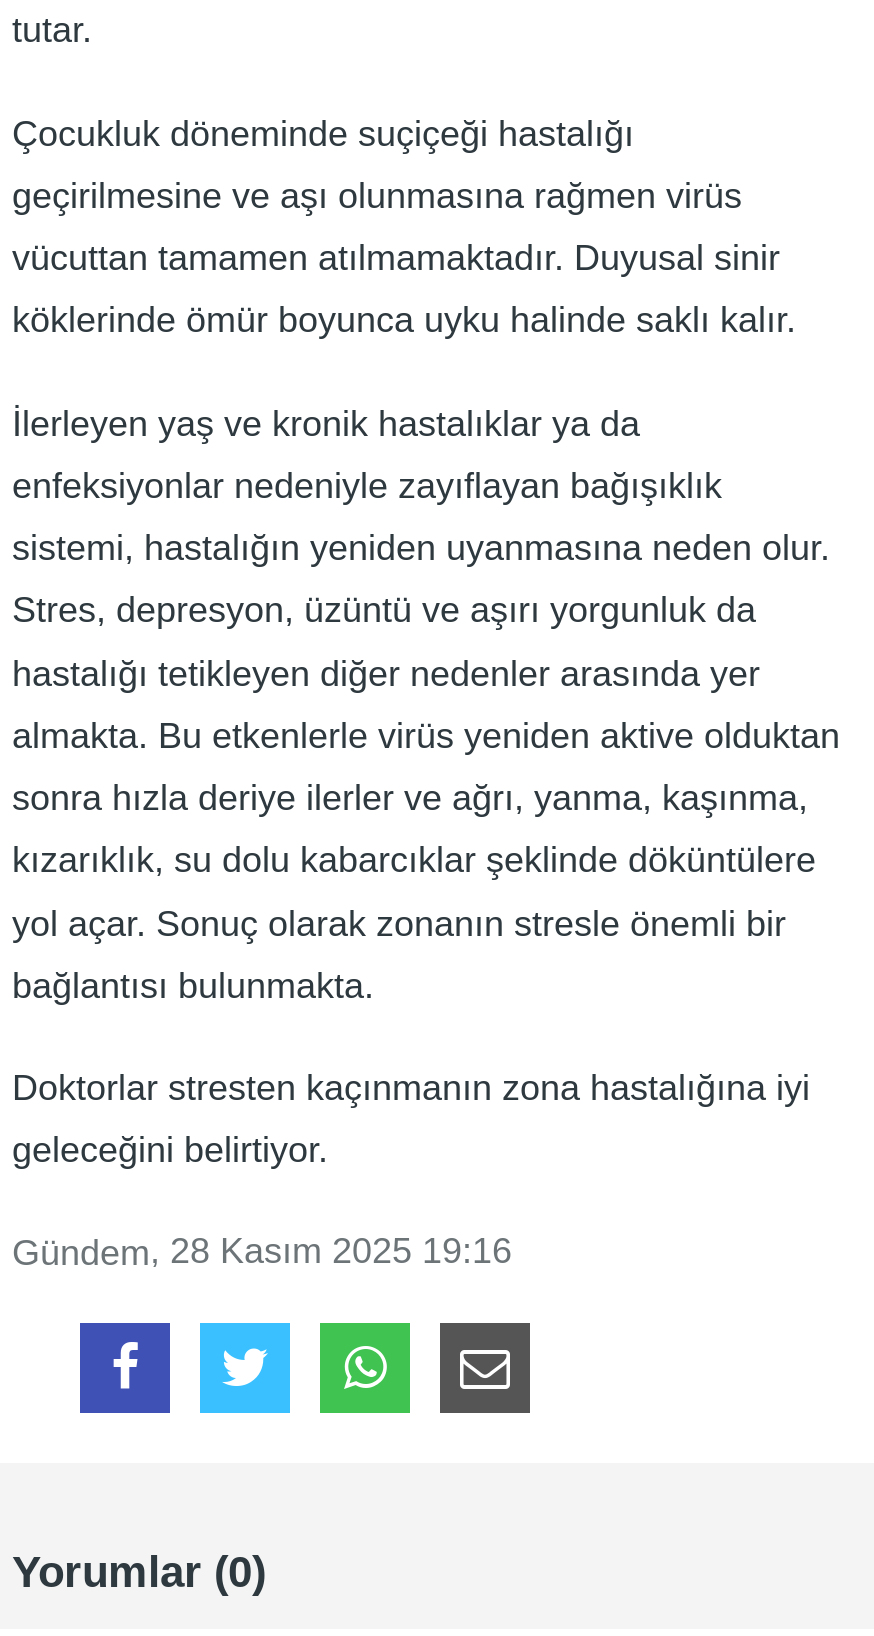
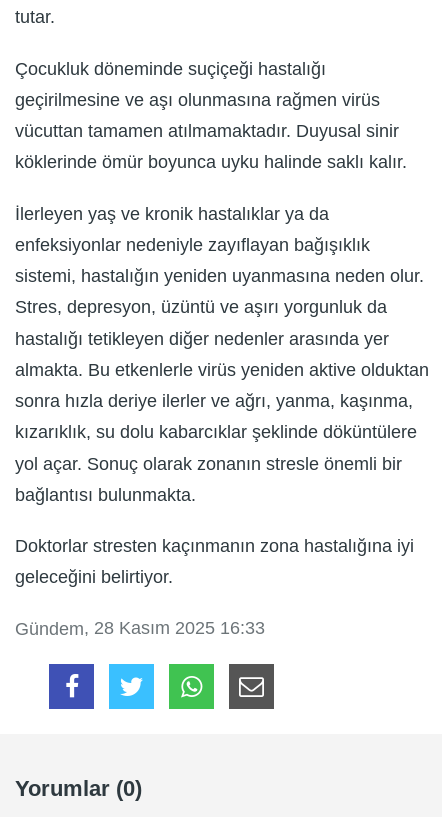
[12,1230,512,1273] Gündem, 28 Kasım 2025 19:16 -> [15,618,265,639] Gündem, 28 Kasım 2025 16:33

